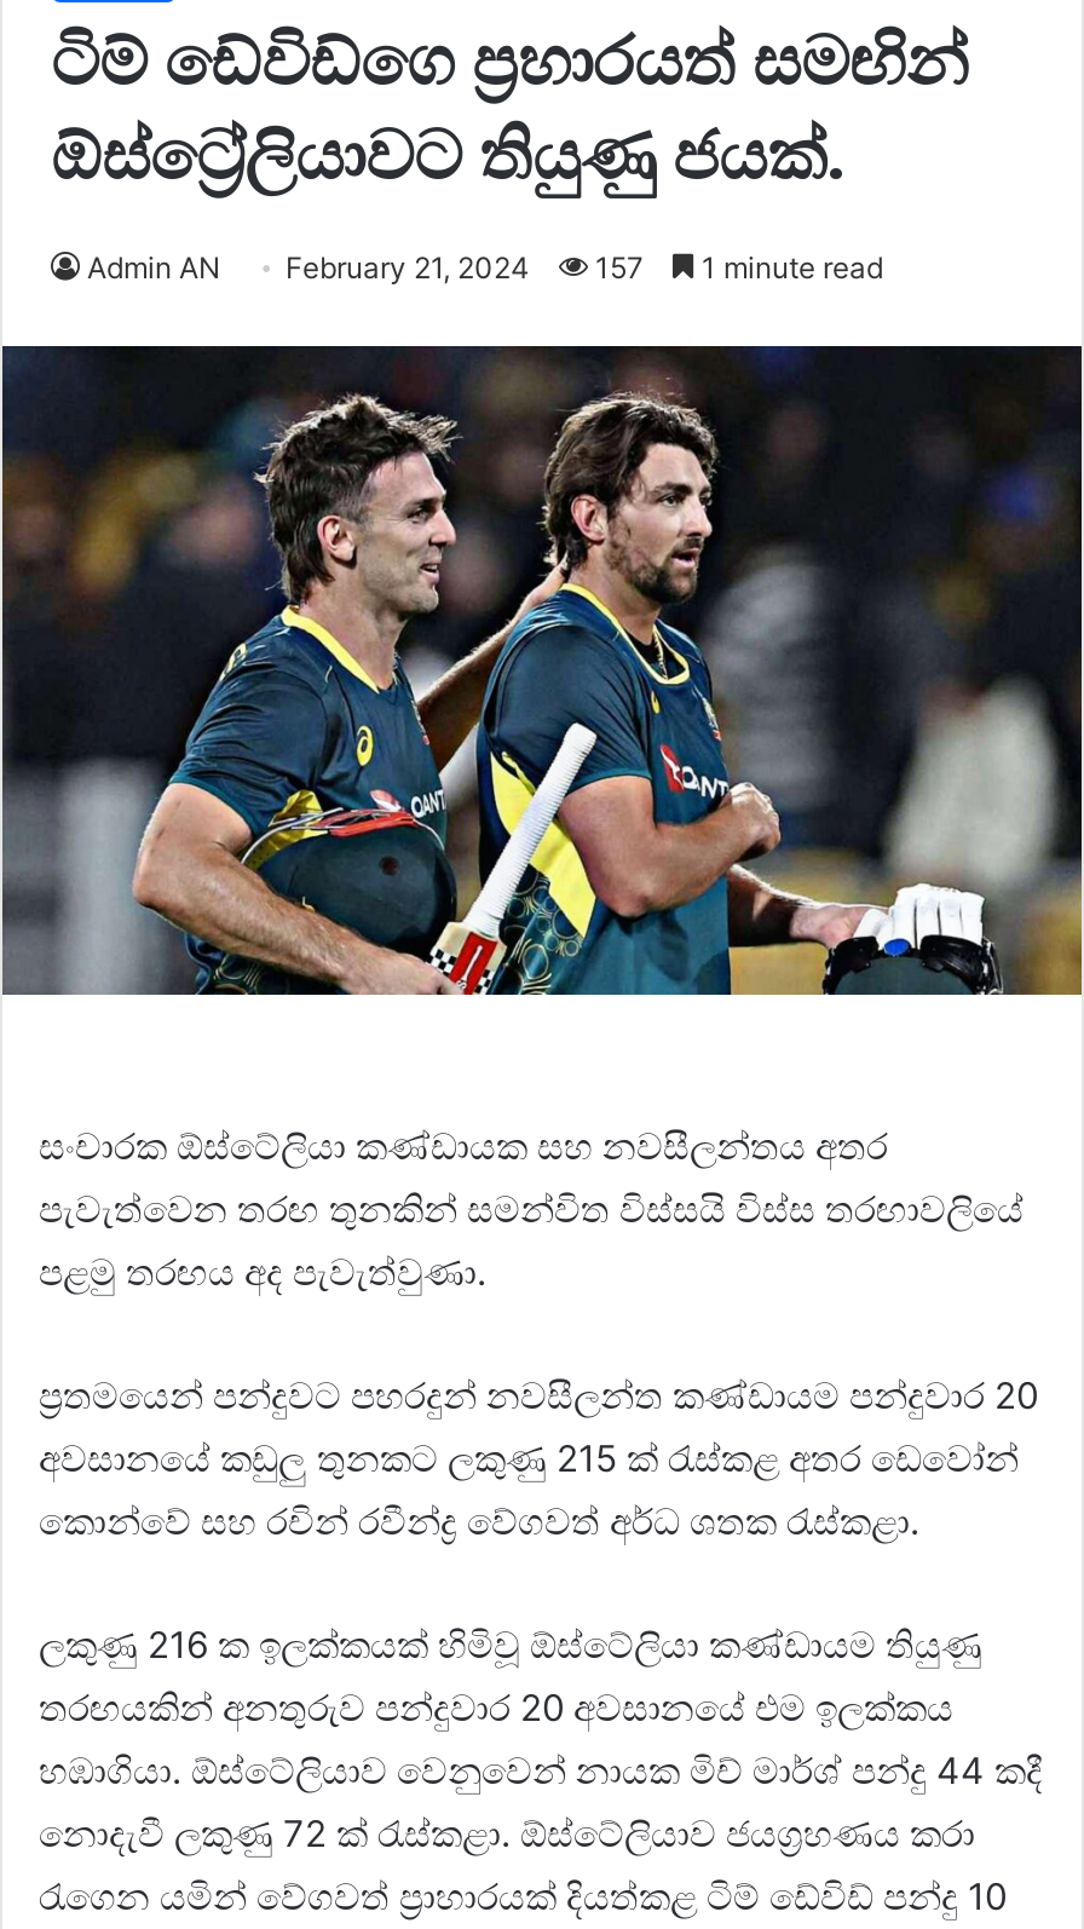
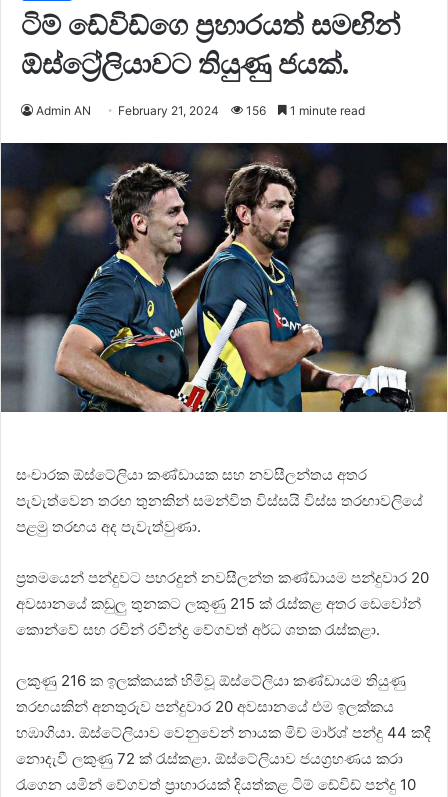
[87,248,883,285] Admin AN February 21, 2024 157 1 minute read -> [36,103,365,118] Admin AN February 21, 2024 156 1 minute read

